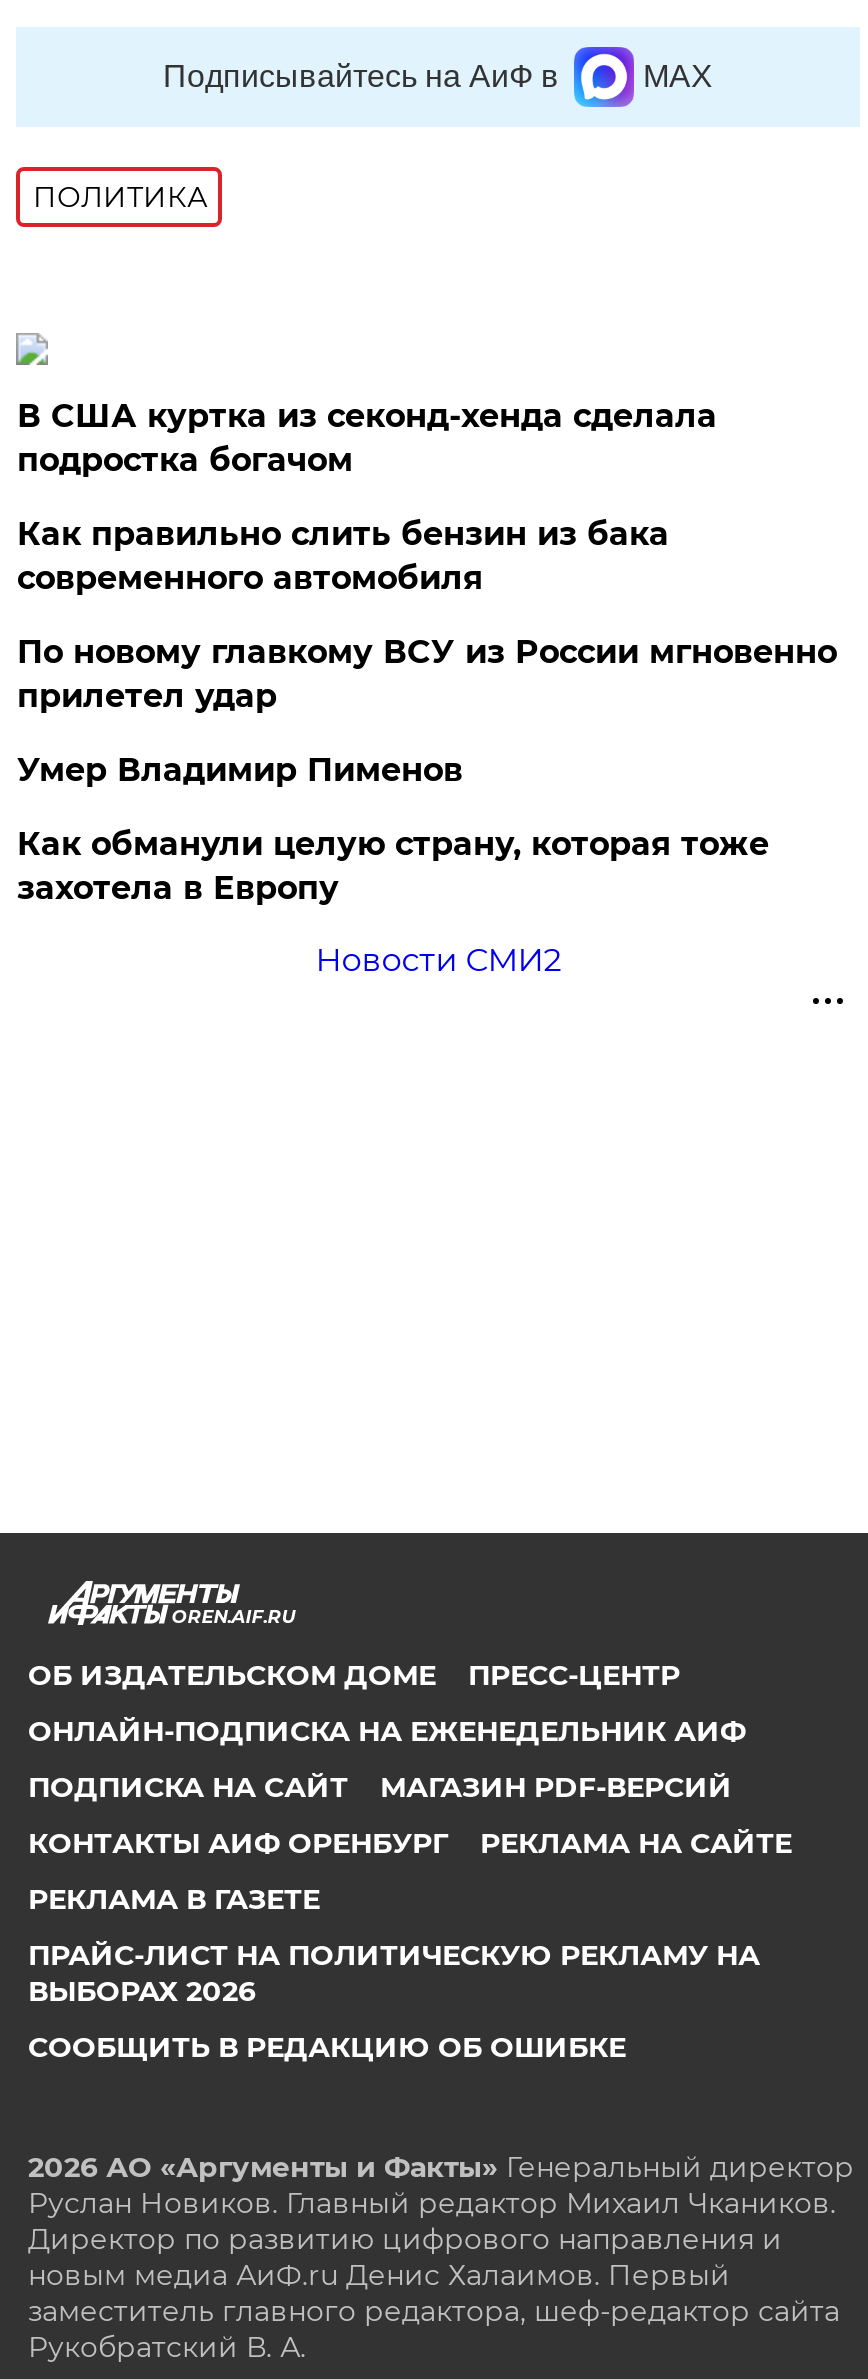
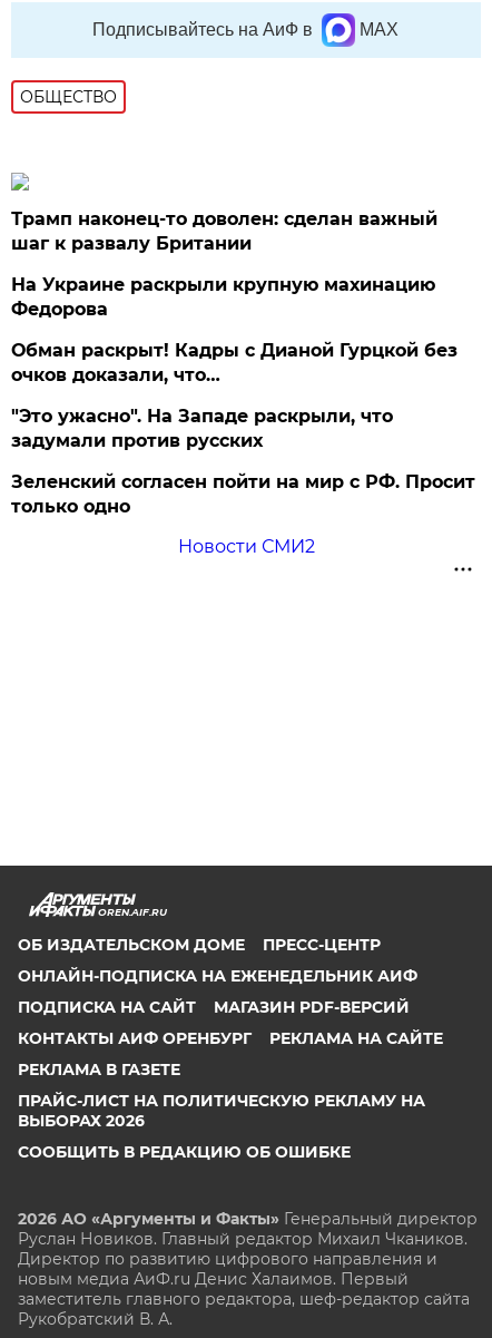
[33,179,207,215] ПОЛИТИКА -> [20,87,117,107] ОБЩЕСТВО
[17,397,717,479] В США куртка из секонд-хенда сделала | подростка богачом -> [12,208,438,254] Трамп наконец-то доволен: сделан важный | шаг к развалу Британии
[17,515,669,597] Как правильно слить бензин из бака | современного автомобиля -> [12,274,436,320] На Украине раскрыли крупную махинацию | Федорова
[17,633,837,715] По новому главкому ВСУ из России мгновенно | прилетел удар -> [12,340,458,385] Обман раскрыт! Кадры с Дианой Гурцкой без | очков доказали, что…
[17,751,463,789] Умер Владимир Пименов -> [12,405,393,451] "Это ужасно". На Западе раскрыли, что | задумали против русских
[17,825,769,907] Как обманули целую страну, которая тоже | захотела в Европу -> [12,471,476,517] Зеленский согласен пойти на мир с РФ. Просит | только одно

